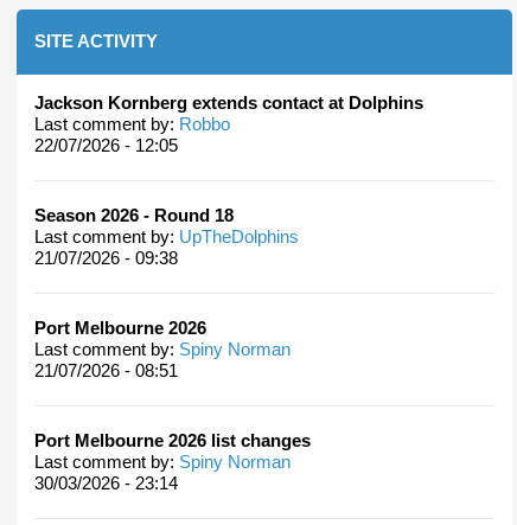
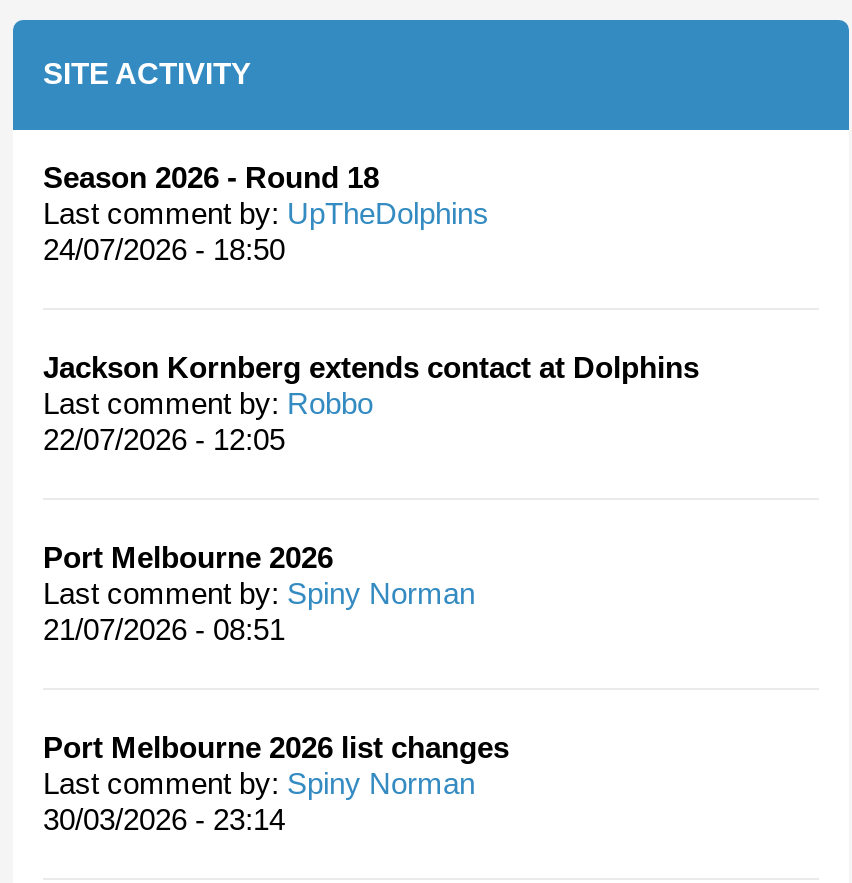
none -> [43,231,285,265] 24/07/2026 - 18:50
moved [34,93,423,156] -> [43,349,699,455]: Jackson Kornberg extends contact at Dolphins | Last comment by: Robbo | 22/07/2026 - 12:05
moved [34,205,299,247] -> [43,159,489,229]: Season 2026 - Round 18 | Last comment by: UpTheDolphins
[34,248,178,268] 21/07/2026 - 09:38 -> none

